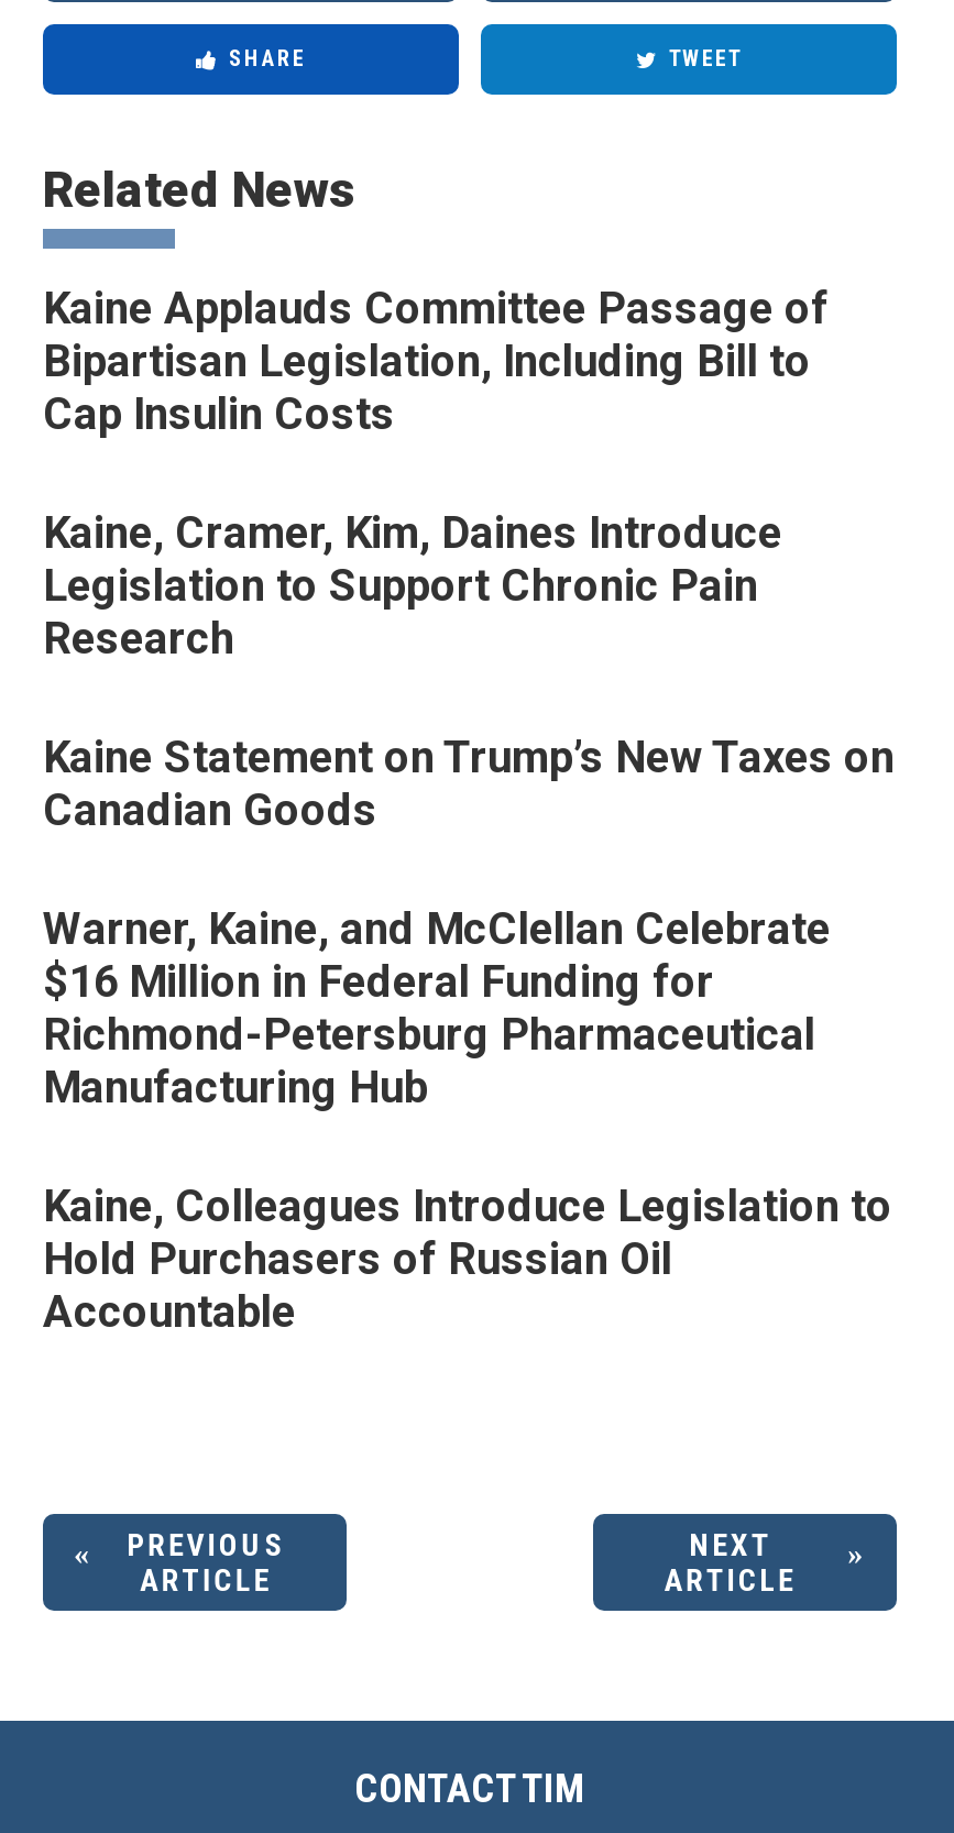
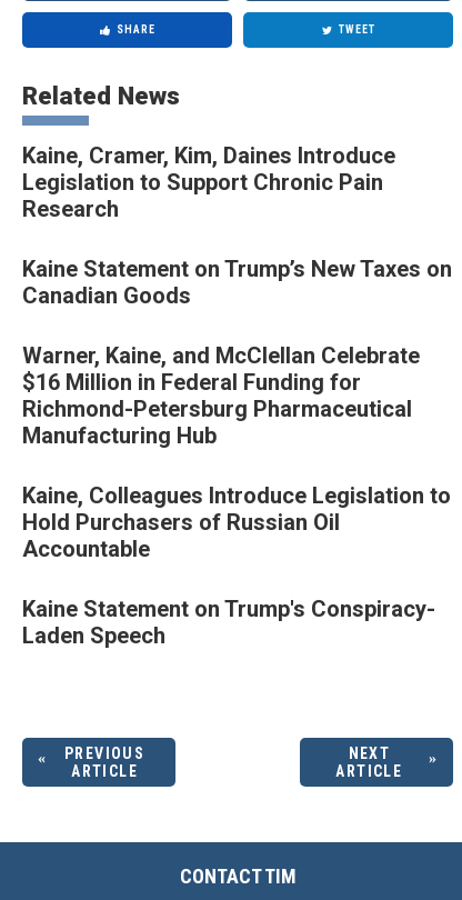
[43,281,829,439] Kaine Applauds Committee Passage of | Bipartisan Legislation, Including Bill to | Cap Insulin Costs -> none
moved [43,505,895,1337] -> [22,142,452,562]: Kaine, Cramer, Kim, Daines Introduce | Legislation to Support Chronic Pain | Research | ... | Hold Purchasers of Russian Oil | Accountable
none -> [22,595,435,649] Kaine Statement on Trump's Conspiracy- | Laden Speech

